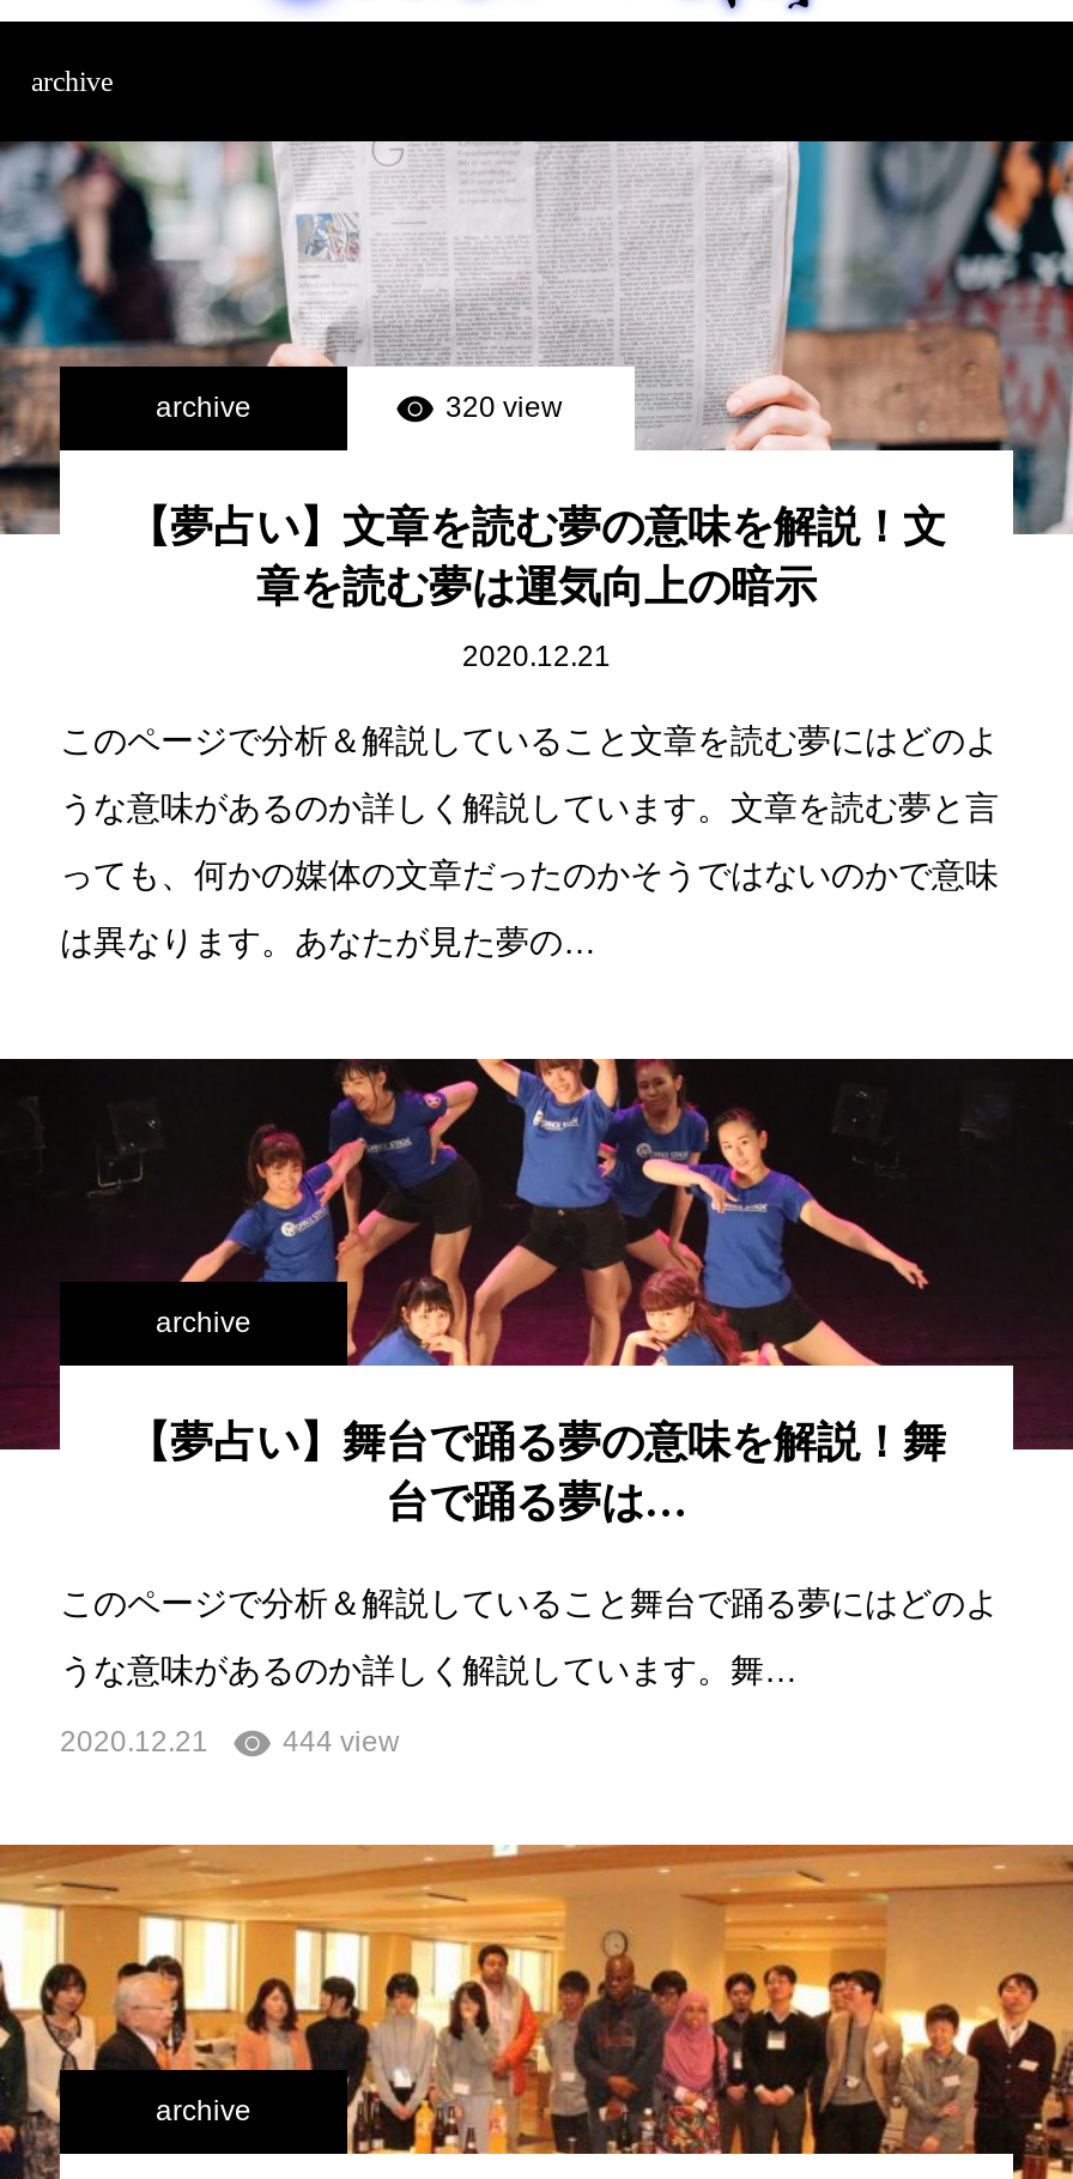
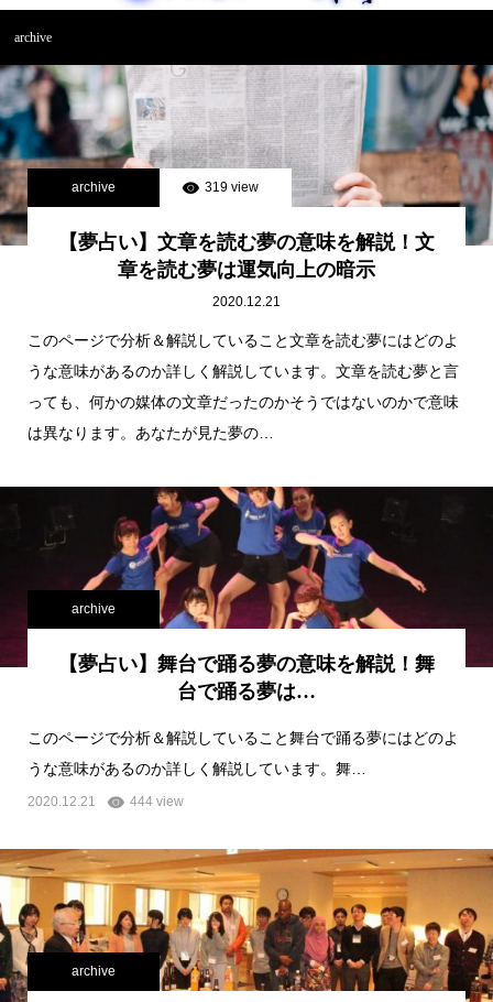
[445,390,563,423] 320 view -> [205,179,259,195] 319 view

